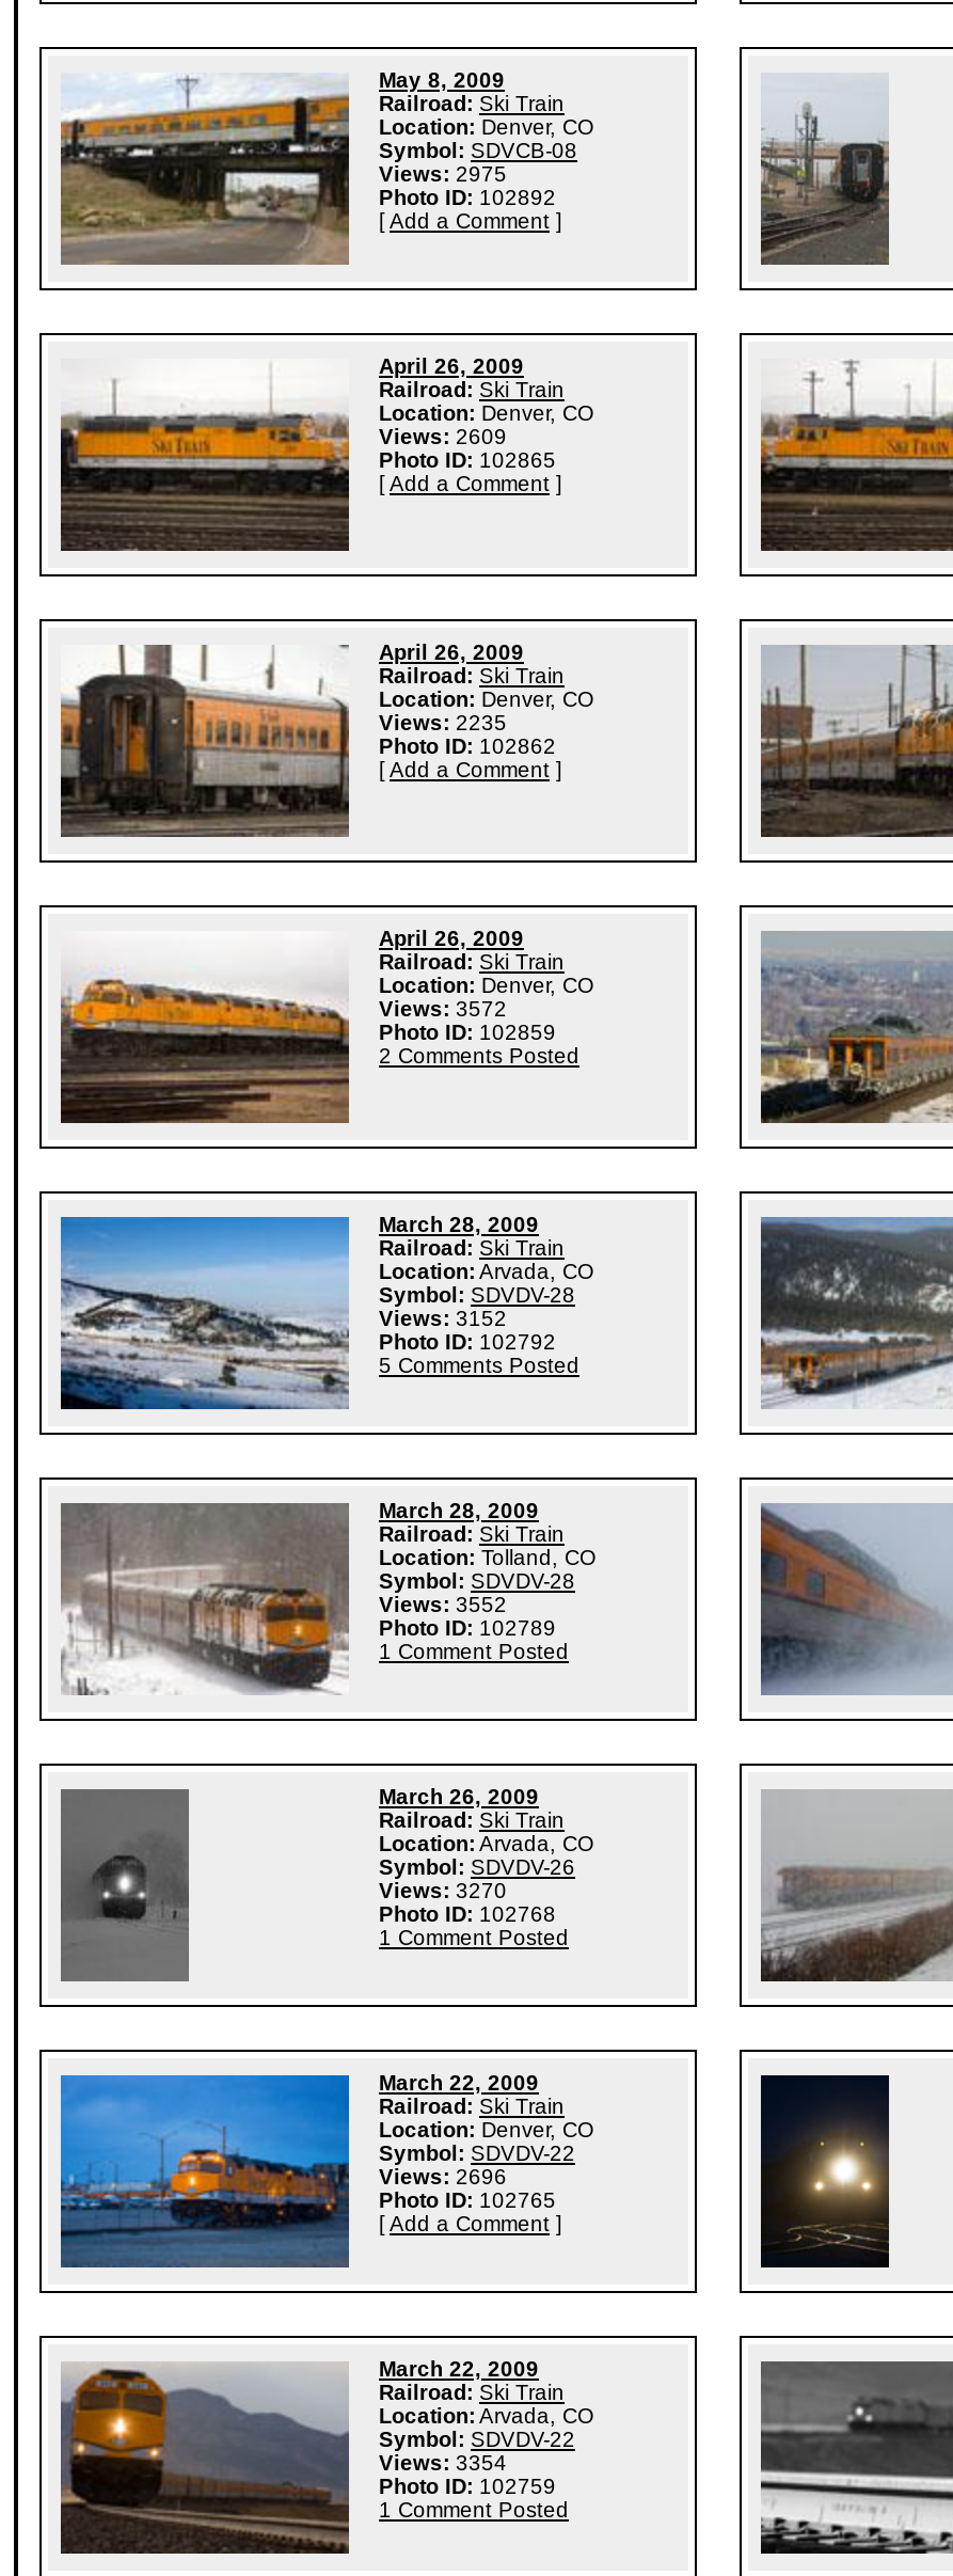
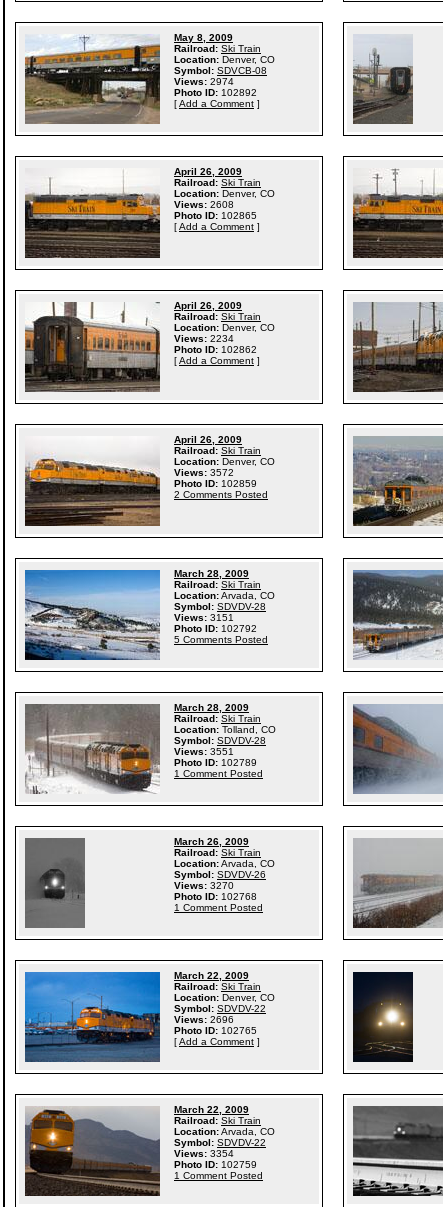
[379,162,507,186] Views: 2975 -> [174,76,234,87] Views: 2974
[379,425,507,448] Views: 2609 -> [174,199,234,210] Views: 2608
[379,711,507,734] Views: 2235 -> [174,333,234,344] Views: 2234
[379,1307,507,1330] Views: 3152 -> [174,612,234,623] Views: 3151
[379,1593,507,1616] Views: 3552 -> [174,746,234,757] Views: 3551

